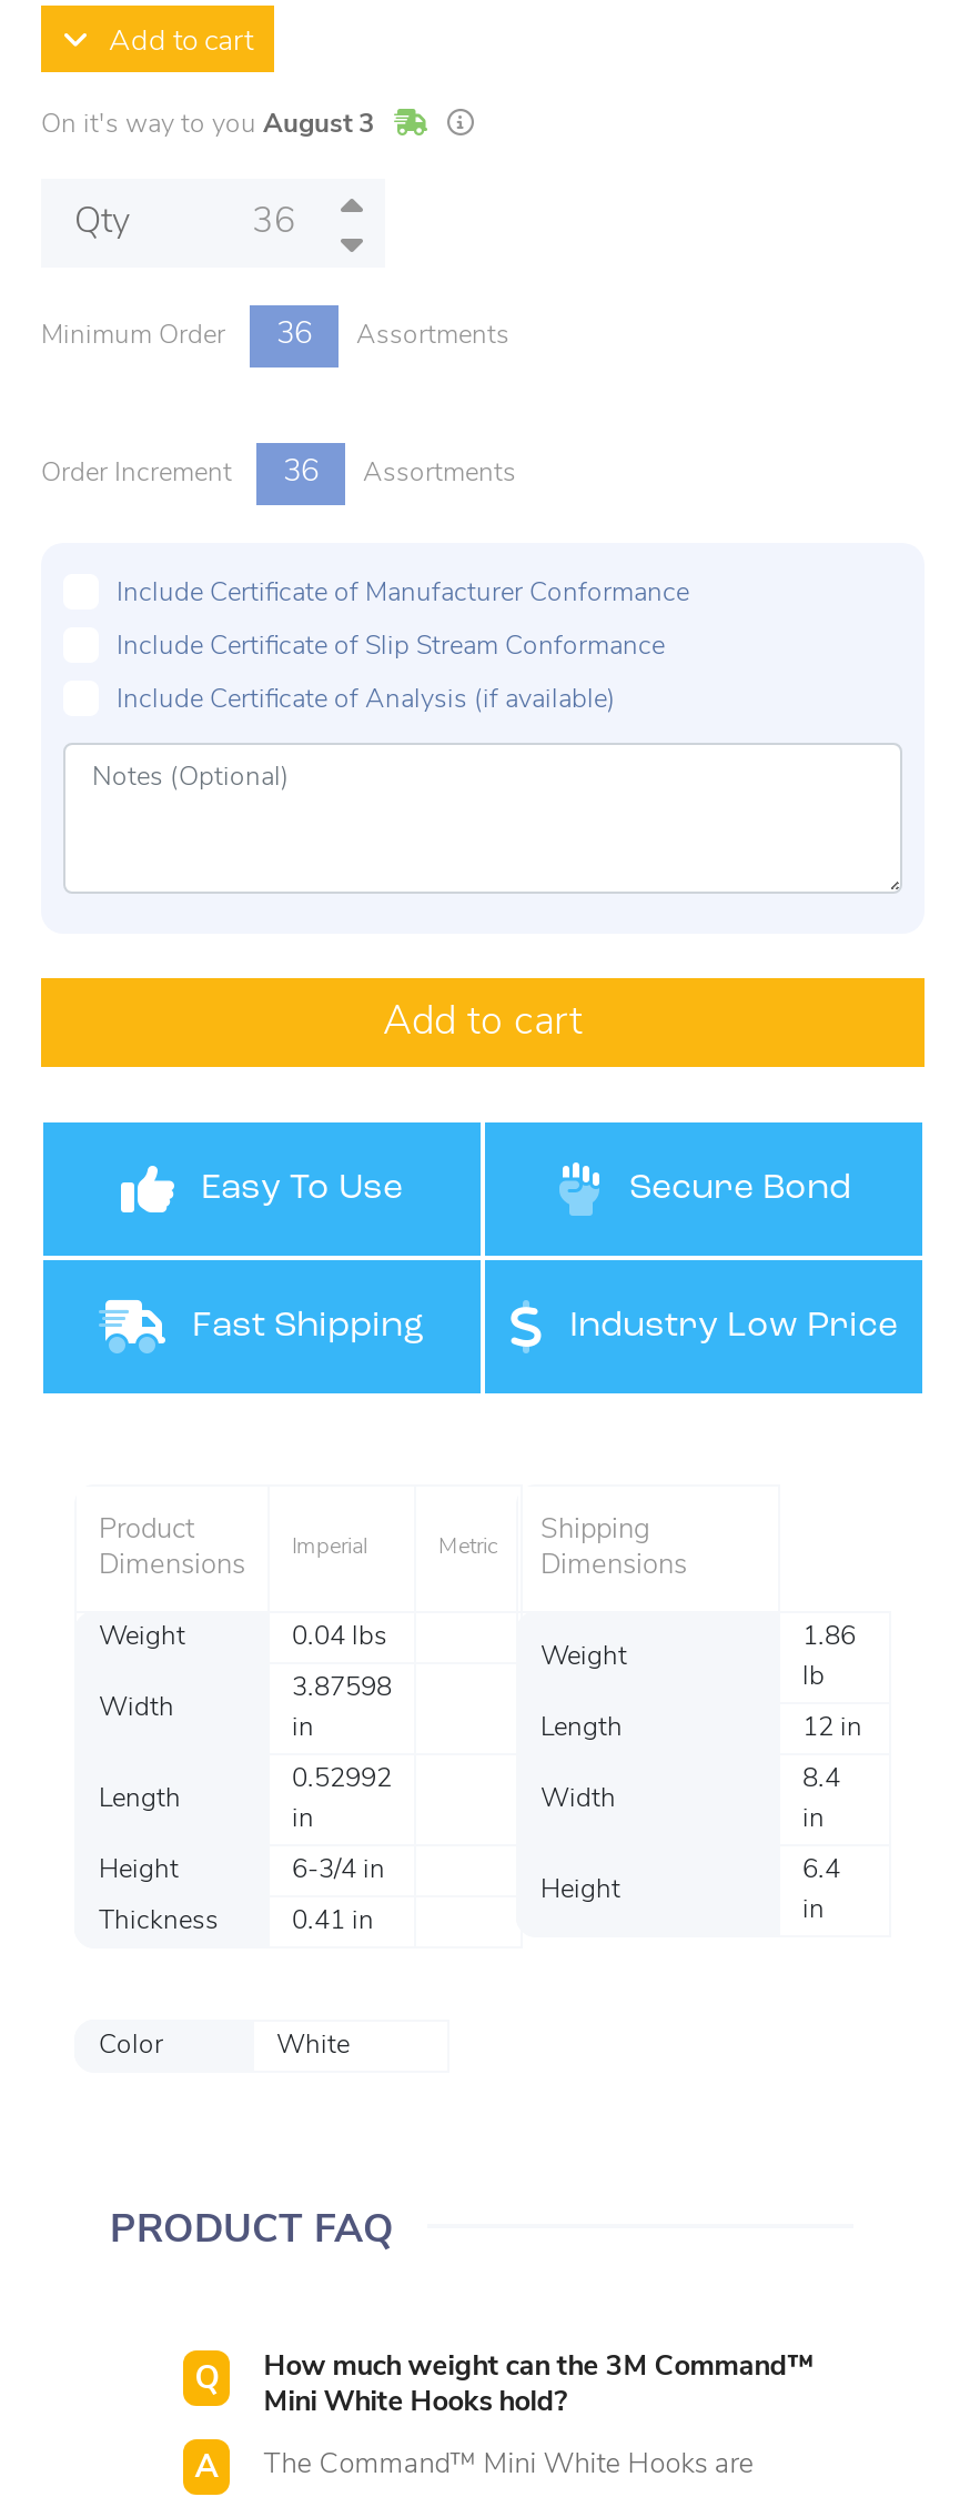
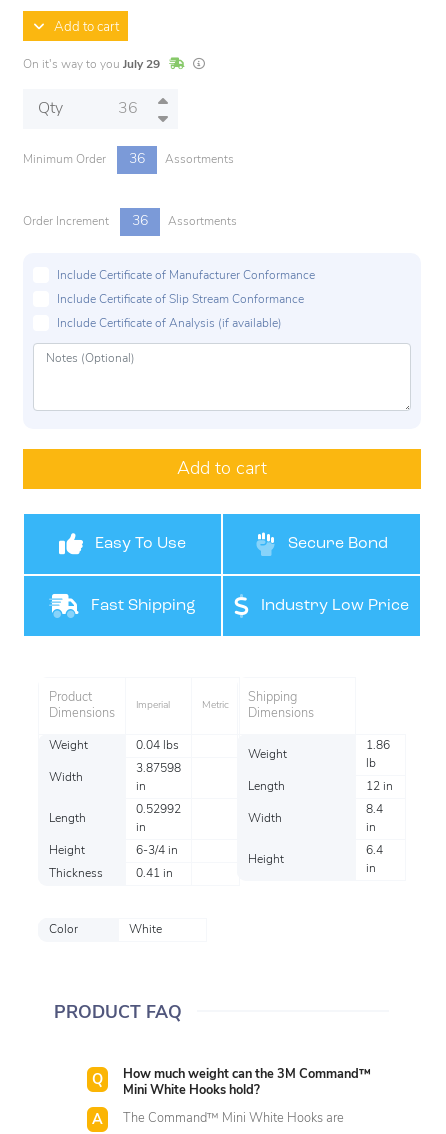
[41,112,374,139] On it's way to you August 3 -> [23,59,160,71] On it's way to you July 29

